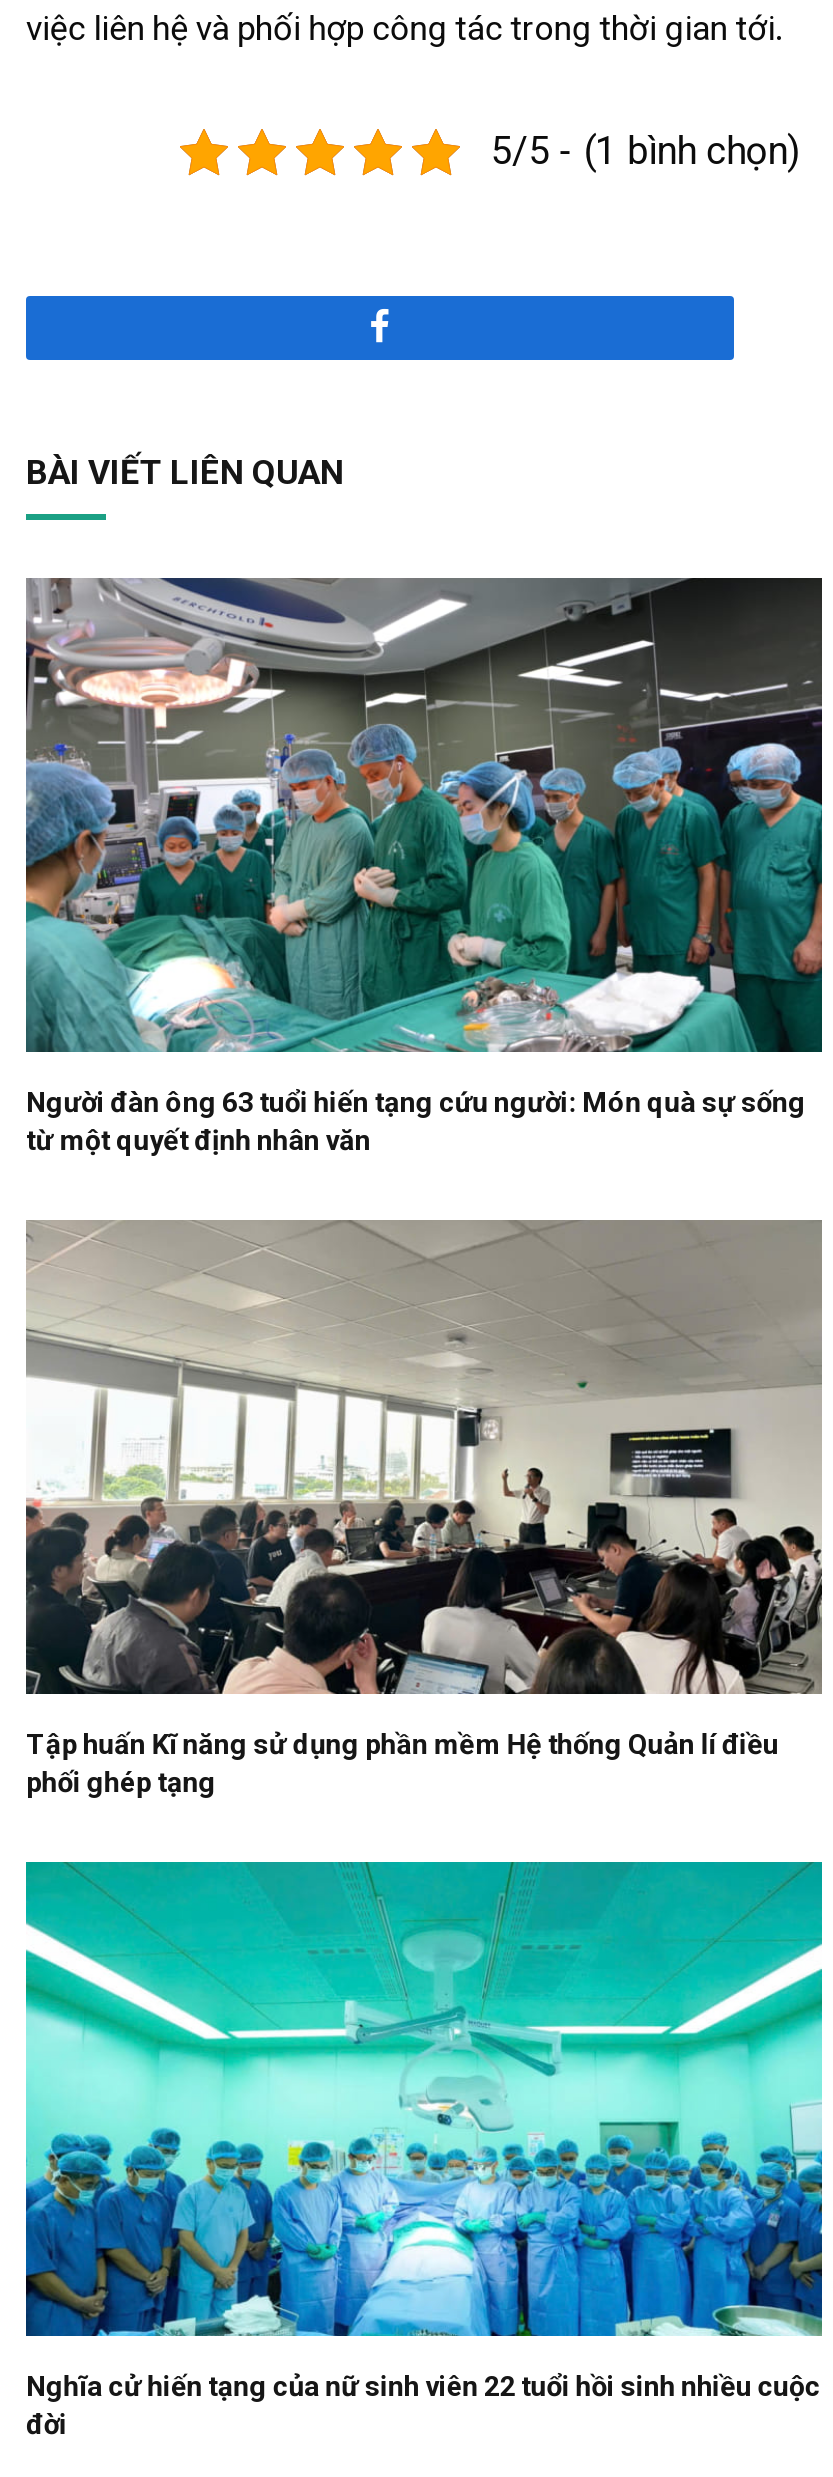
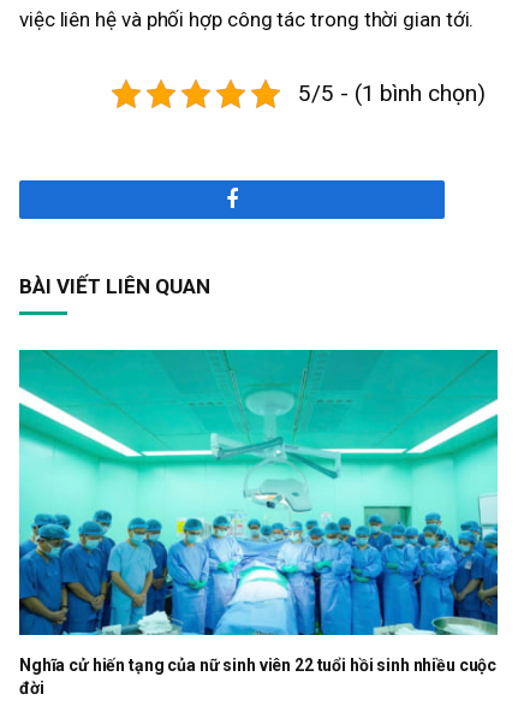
[24,576,824,1157] [image] | Người đàn ông 63 tuổi hiến tạng cứu người: Món quà sự sống | từ một quyết định nhân văn -> none
[24,1218,824,1798] [image] | Tập huấn Kĩ năng sử dụng phần mềm Hệ thống Quản lí điều | phối ghép tạng -> none

